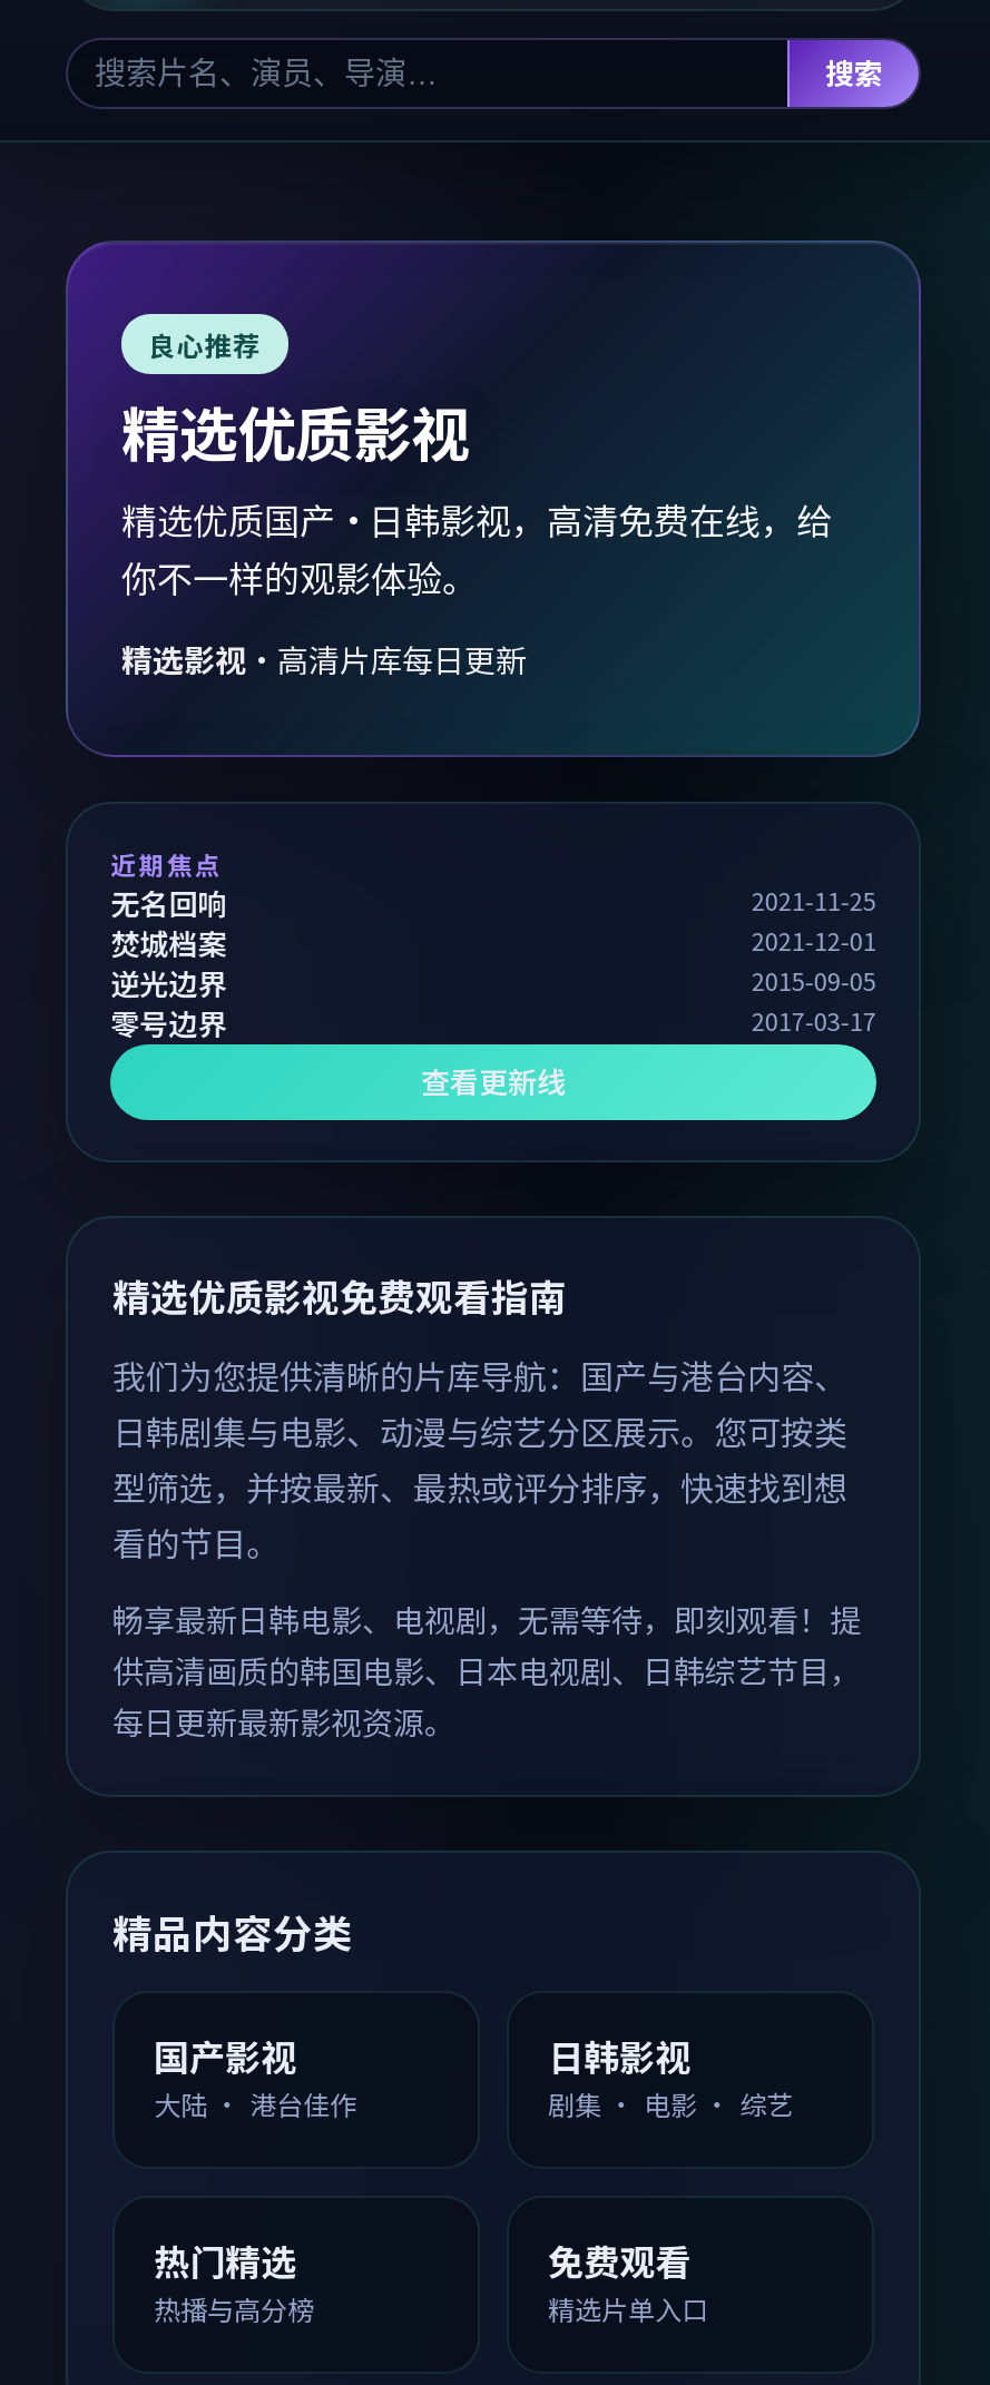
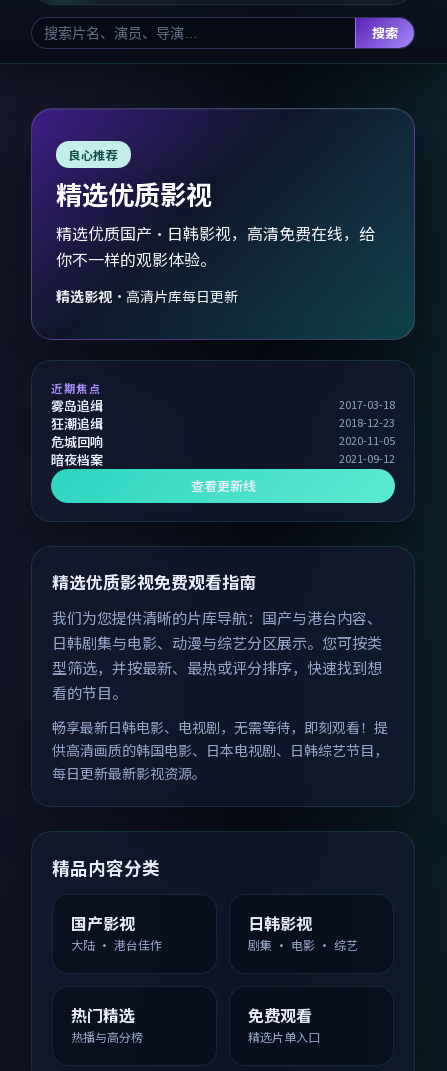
[111,881,876,1043] 无名回响 | 2021-11-25 | 焚城档案 | 2021-12-01 | 逆光边界 | 2015-09-05 | 零号边界 | 2017-03-17 -> [51,395,395,468] 雾岛追缉 | 2017-03-18 | 狂潮追缉 | 2018-12-23 | 危城回响 | 2020-11-05 | 暗夜档案 | 2021-09-12

